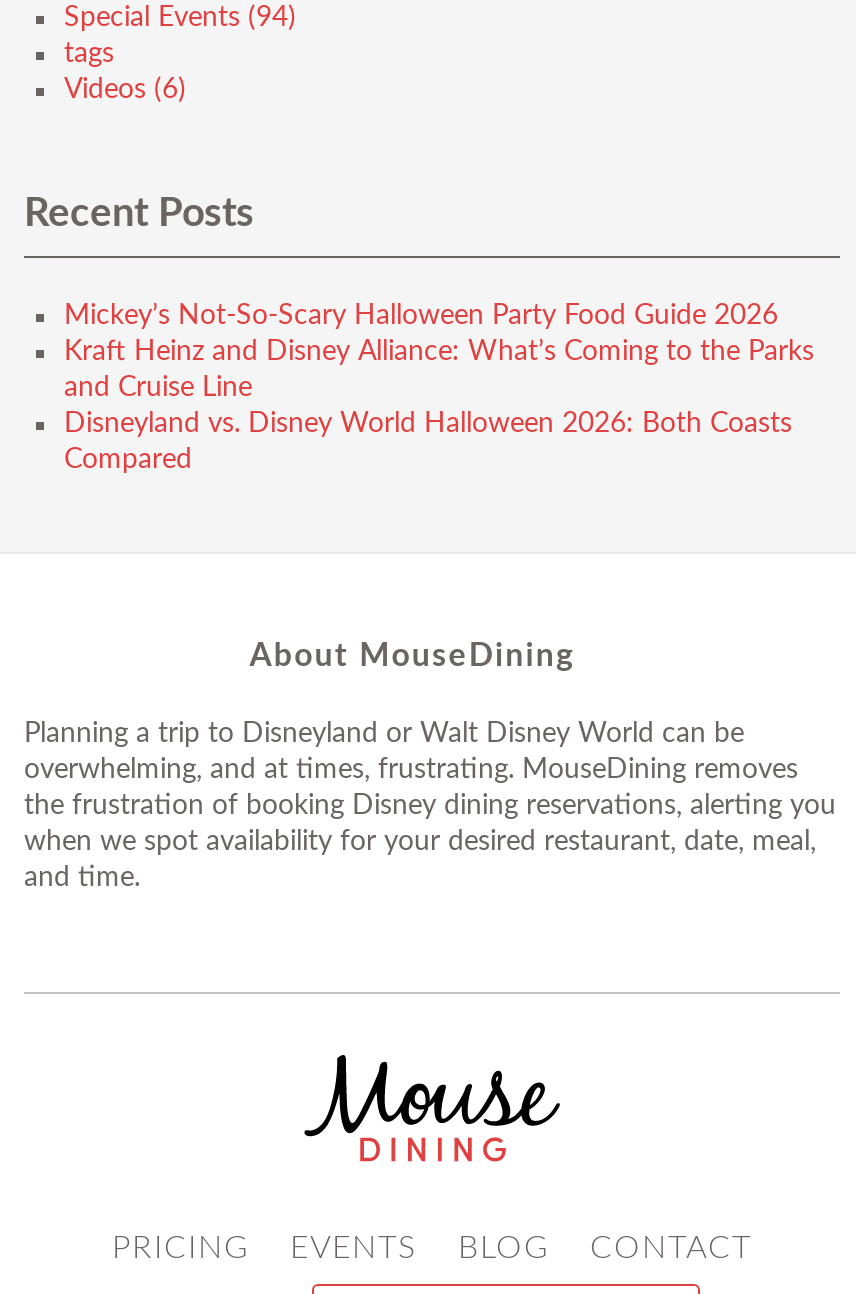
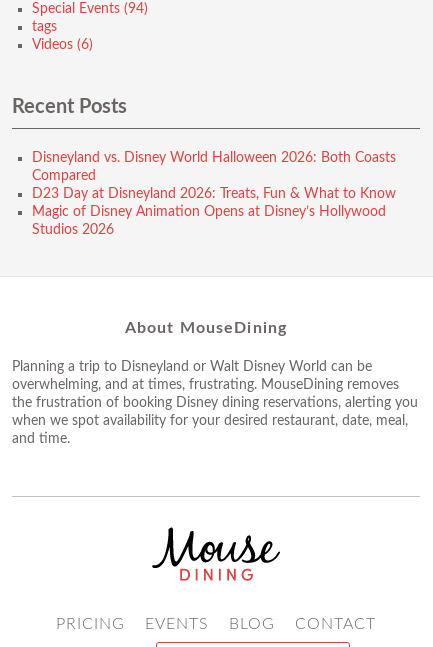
[64,301,814,401] Mickey’s Not-So-Scary Halloween Party Food Guide 2026 | Kraft Heinz and Disney Alliance: What’s Coming to the Parks | and Cruise Line -> none
moved [64,409,792,473] -> [32,151,396,183]: Disneyland vs. Disney World Halloween 2026: Both Coasts | Compared
none -> [32,187,396,237] D23 Day at Disneyland 2026: Treats, Fun & What to Know | Magic of Disney Animation Opens at Disney’s Hollywood | Studios 2026

